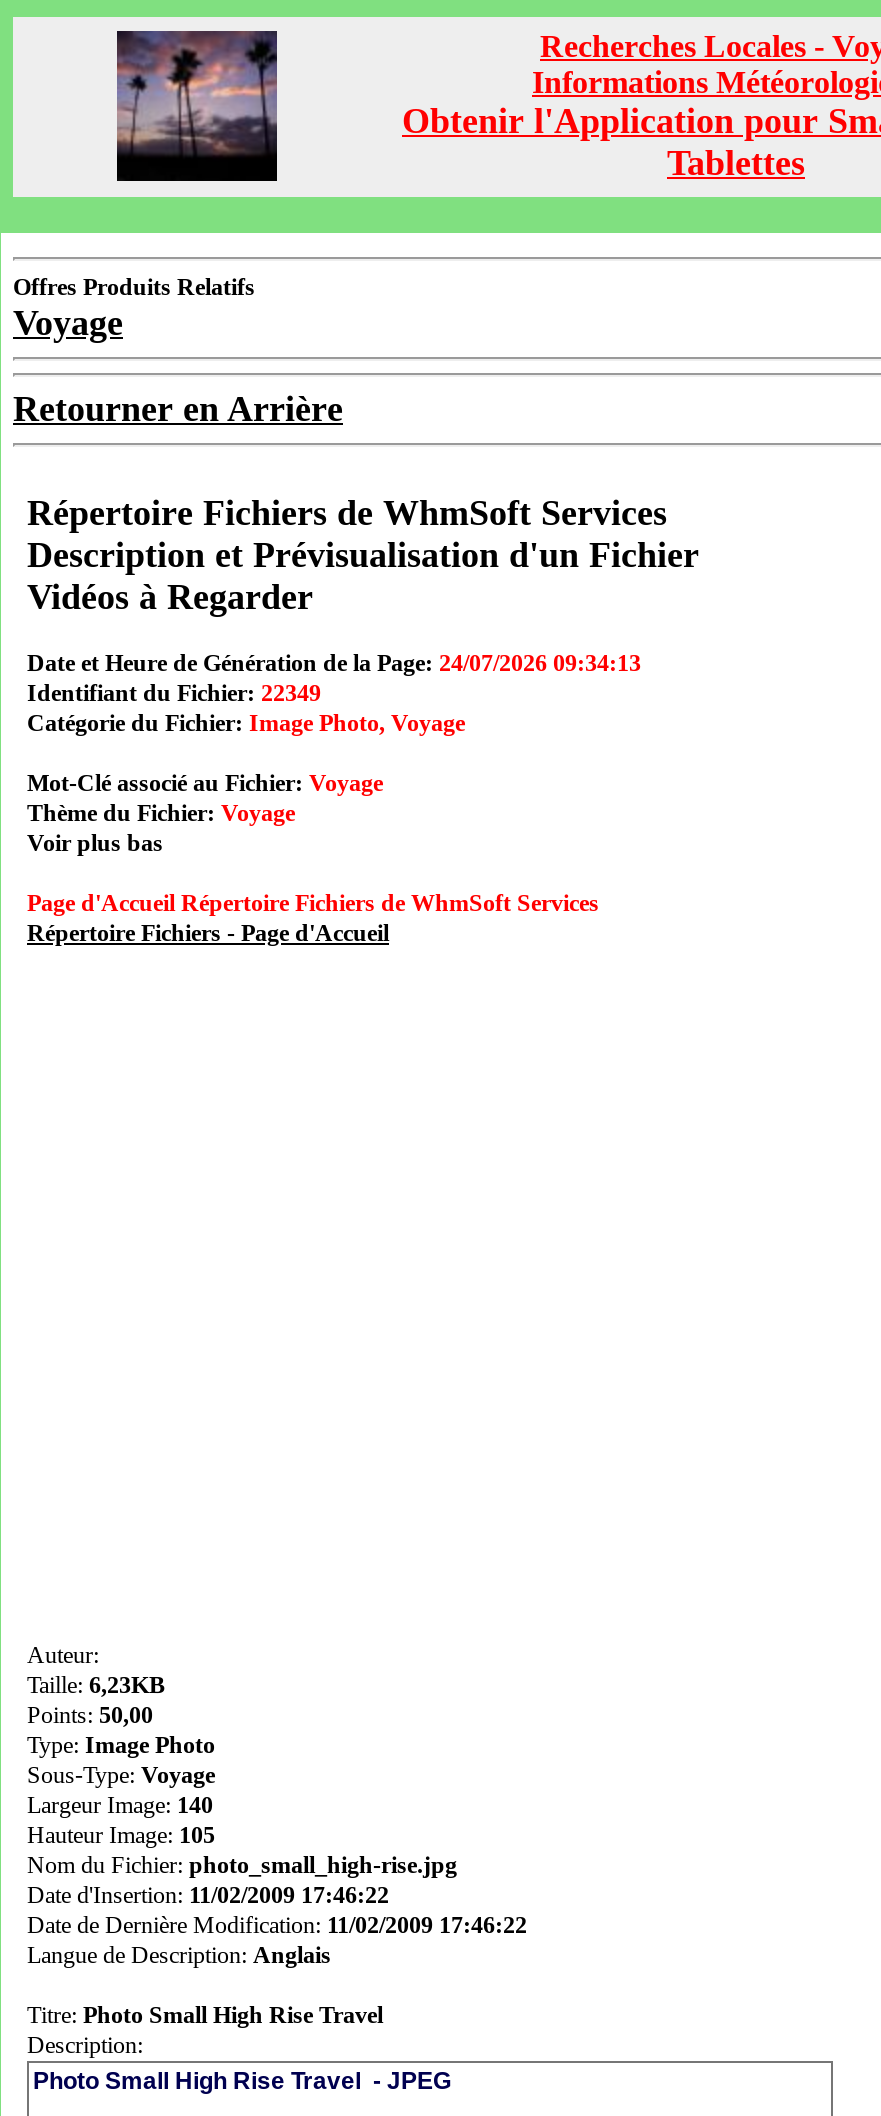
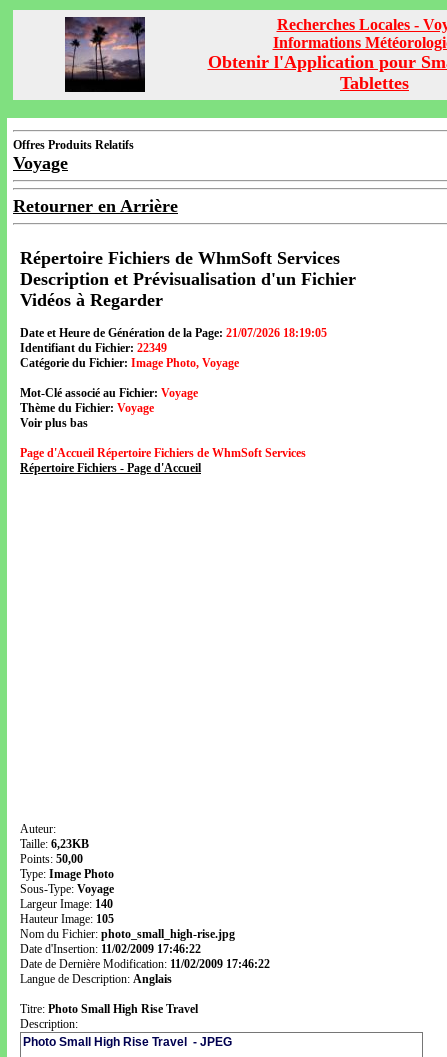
[27,649,641,677] Date et Heure de Génération de la Page: 24/07/2026 09:34:13 -> [20,326,327,340] Date et Heure de Génération de la Page: 21/07/2026 18:19:05

